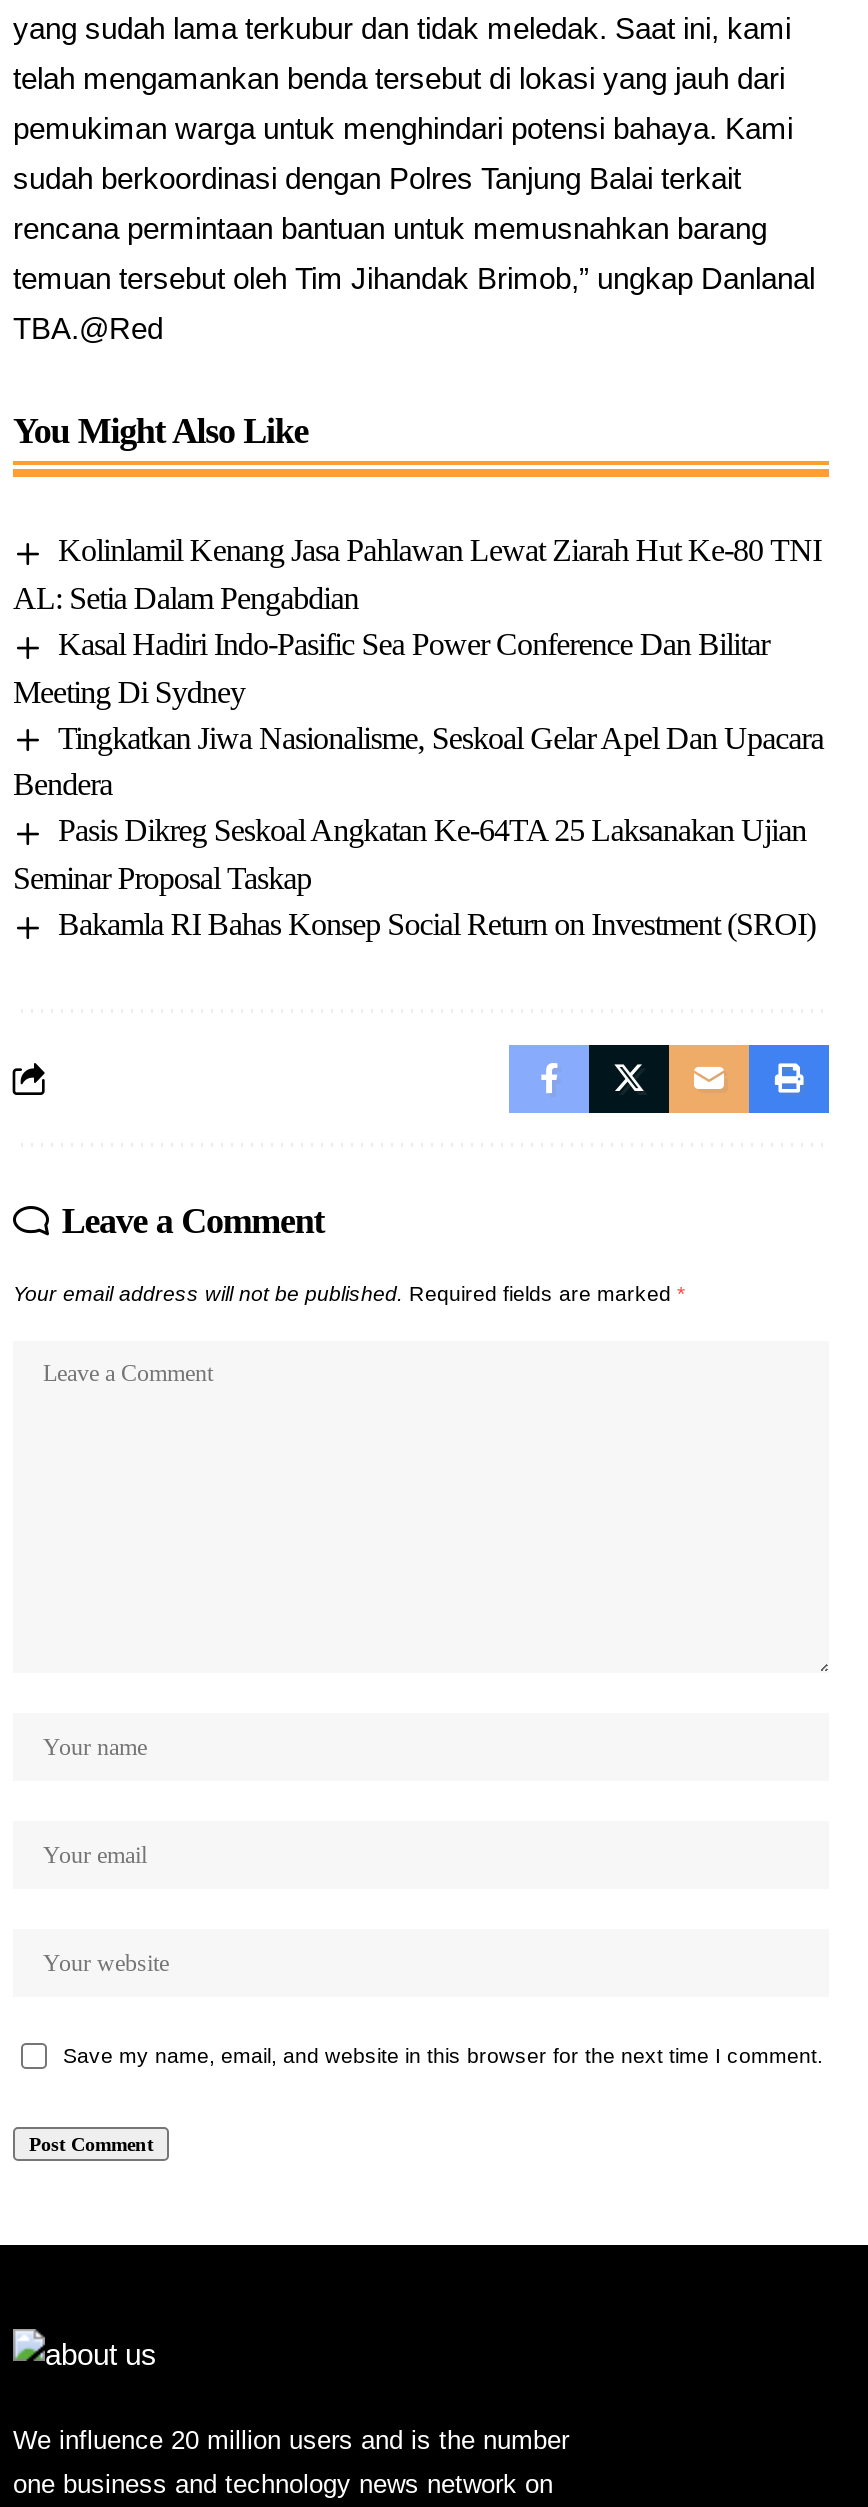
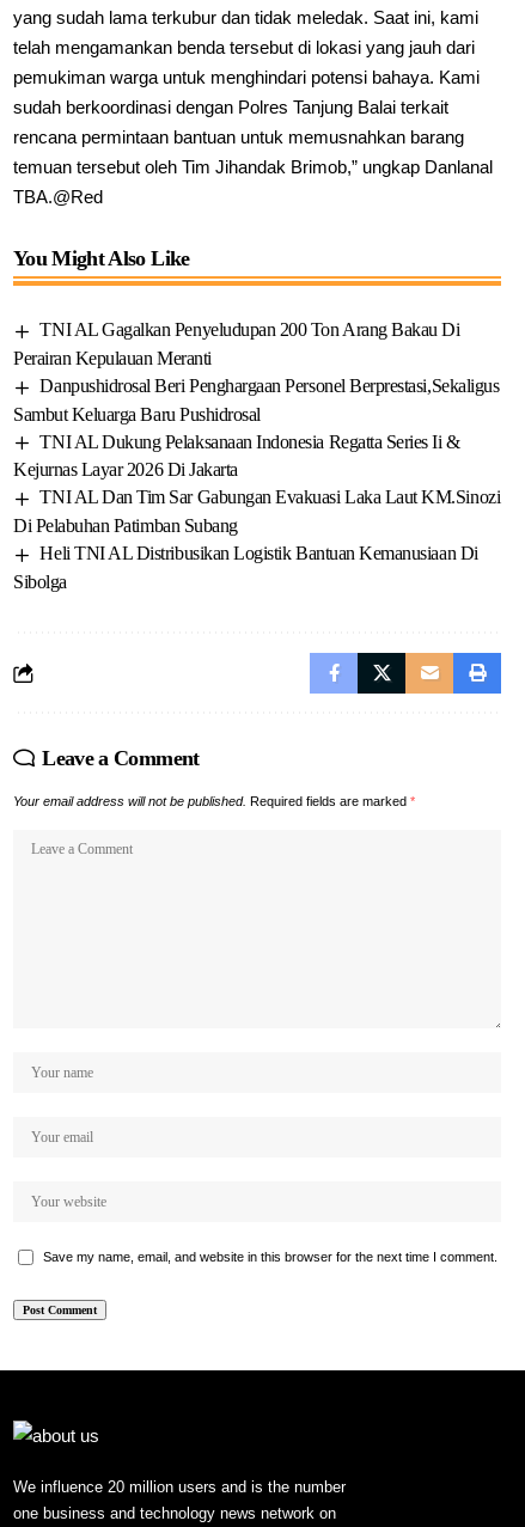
[13,533,823,942] Kolinlamil Kenang Jasa Pahlawan Lewat Ziarah Hut Ke-80 TNI | AL: Setia Dalam Pengabdian | Kasal Hadiri Indo-Pasific Sea Power Conference Dan Bilitar | Meeting Di Sydney | Tingkatkan Jiwa Nasionalisme, Seskoal Gelar Apel Dan Upacara | Bendera | Pasis Dikreg Seskoal Angkatan Ke-64TA 25 Laksanakan Ujian | Seminar Proposal Taskap | Bakamla RI Bahas Konsep Social Return on Investment (SROI) -> [13,319,500,592] TNI AL Gagalkan Penyeludupan 200 Ton Arang Bakau Di | Perairan Kepulauan Meranti | Danpushidrosal Beri Penghargaan Personel Berprestasi,Sekaligus | Sambut Keluarga Baru Pushidrosal | TNI AL Dukung Pelaksanaan Indonesia Regatta Series Ii & | Kejurnas Layar 2026 Di Jakarta | TNI AL Dan Tim Sar Gabungan Evakuasi Laka Laut KM.Sinozi | Di Pelabuhan Patimban Subang | Heli TNI AL Distribusikan Logistik Bantuan Kemanusiaan Di | Sibolga

